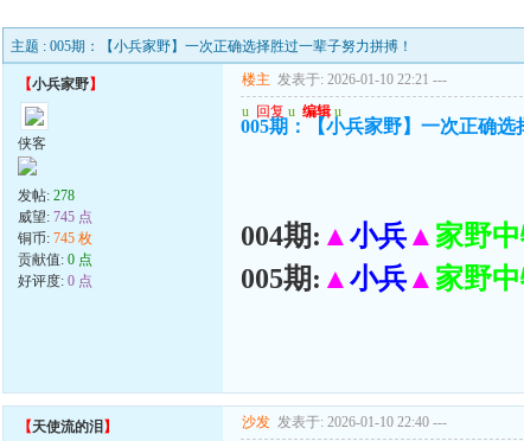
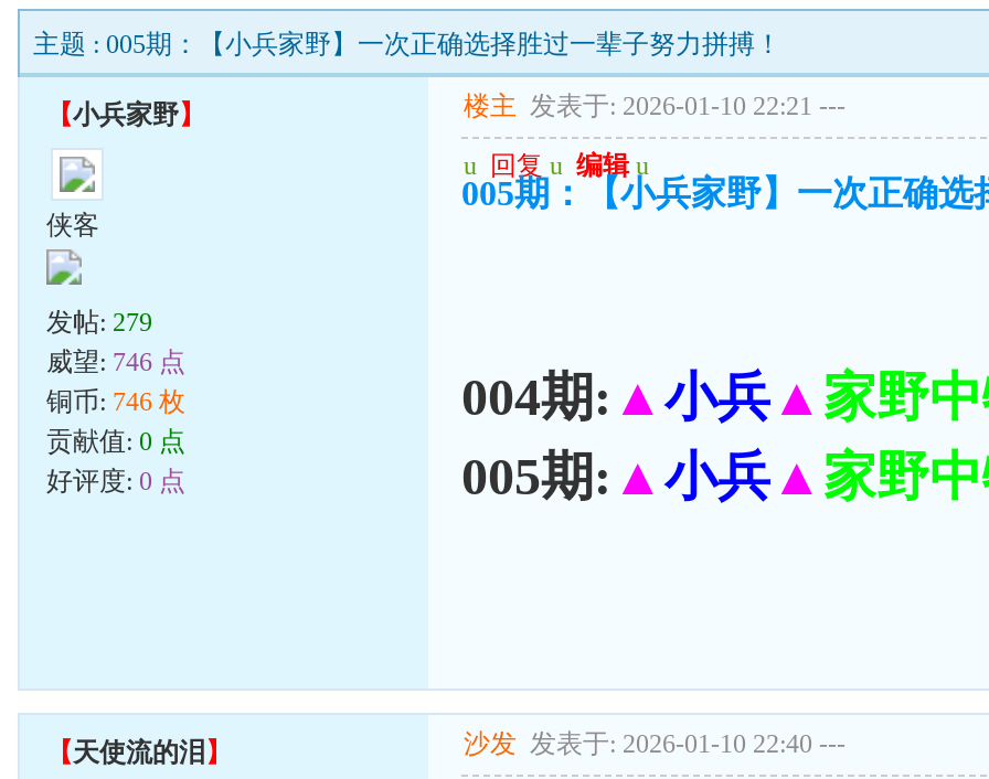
[18,187,75,204] 发帖: 278 -> [46,306,152,337] 发帖: 279
[18,208,92,225] 威望: 745 点 -> [46,346,185,377] 威望: 746 点
[18,230,92,246] 铜币: 745 枚 -> [46,386,185,417] 铜币: 746 枚

